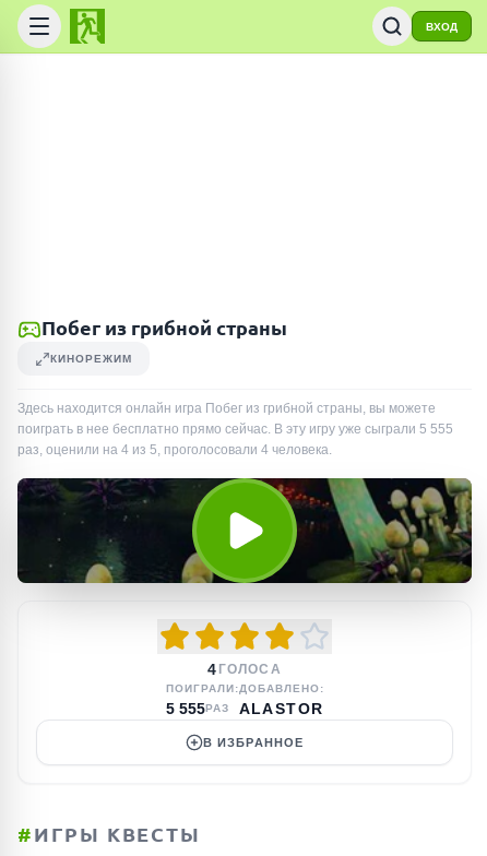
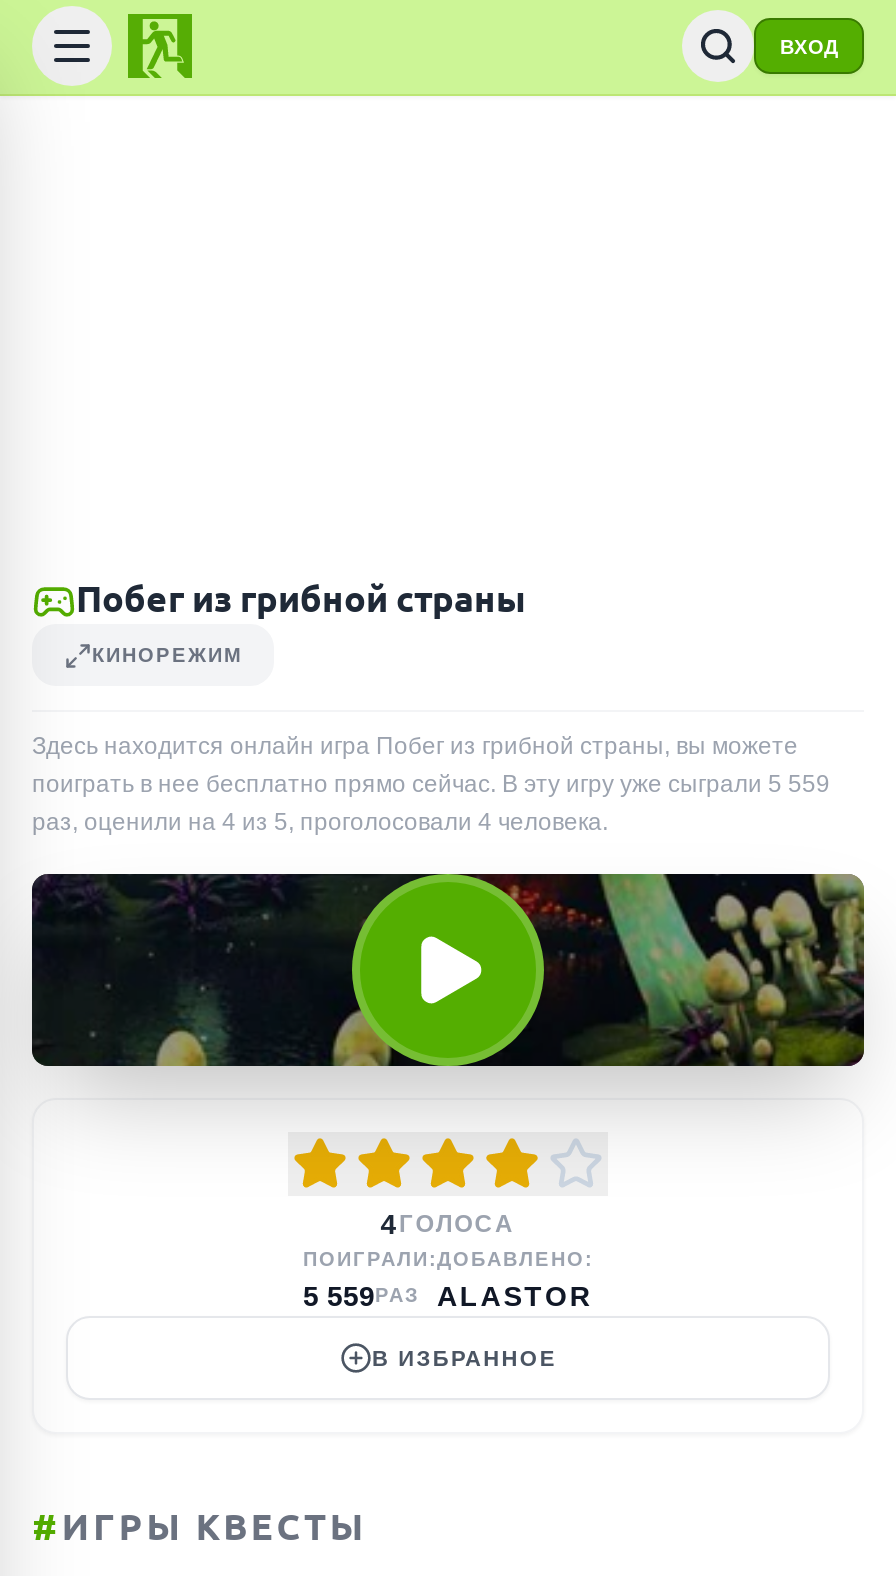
[17,421,453,437] поиграть в нее бесплатно прямо сейчас. В эту игру уже сыграли 5 555 -> [32,770,830,798] поиграть в нее бесплатно прямо сейчас. В эту игру уже сыграли 5 559
[165,700,324,717] 5 555РАЗ ALASTOR -> [303,1280,593,1312] 5 559РАЗ ALASTOR

